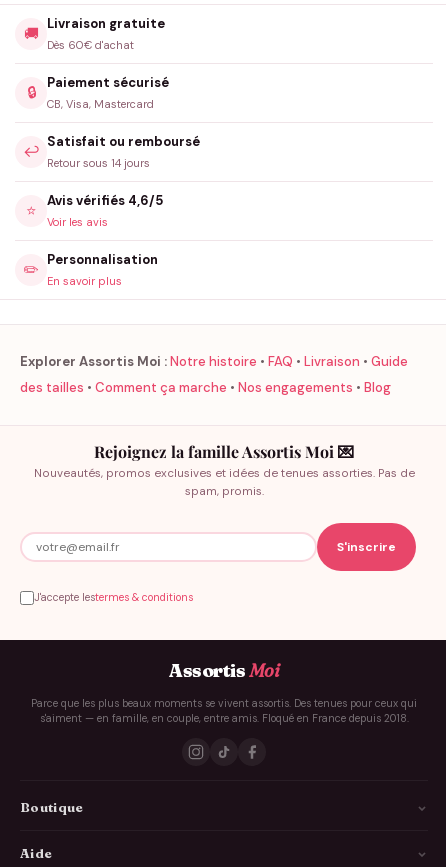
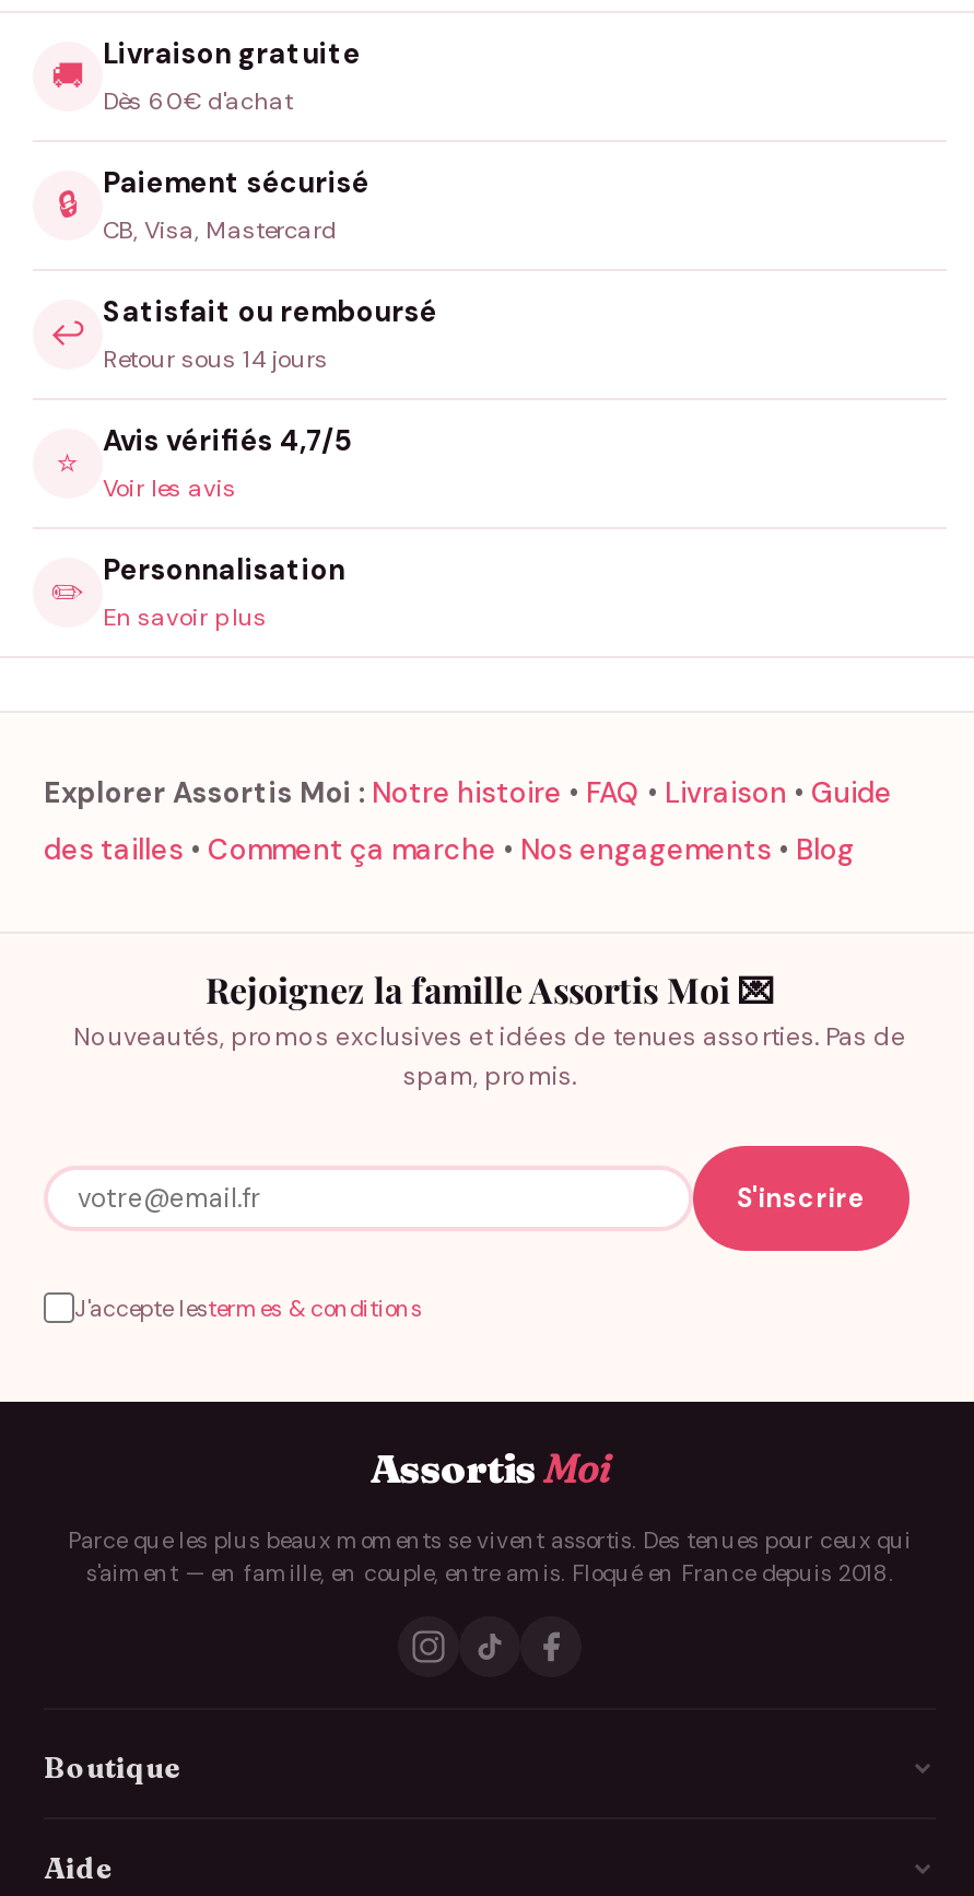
[47,192,163,209] Avis vérifiés 4,6/5 -> [103,421,352,458] Avis vérifiés 4,7/5

